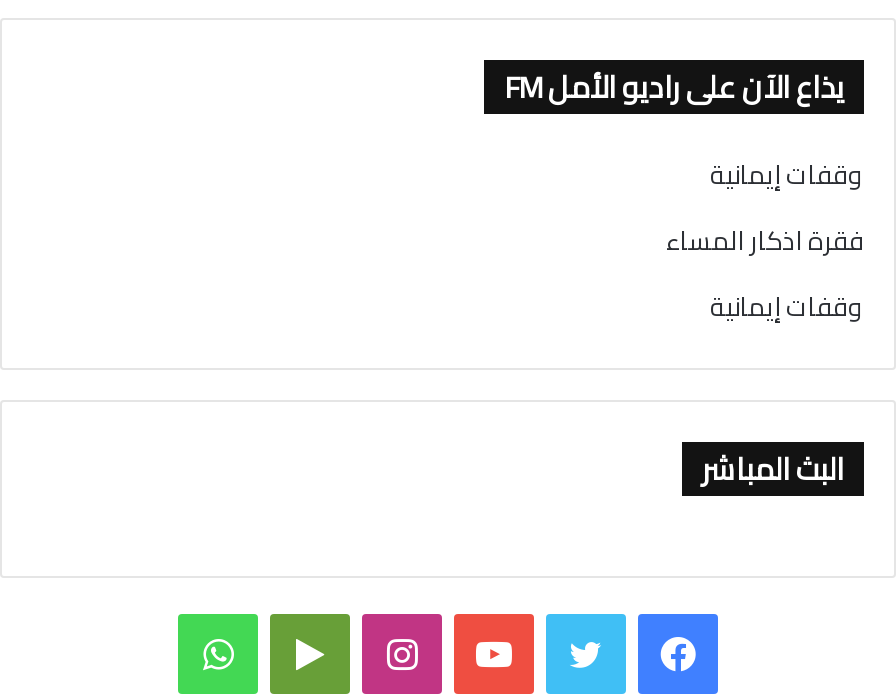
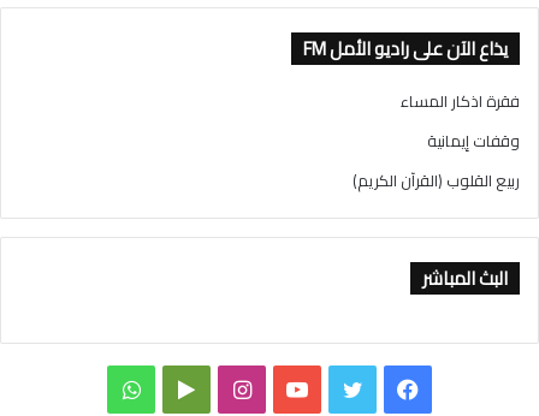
[710,150,864,198] وقفات إيمانية -> none
moved [666,216,864,330] -> [401,87,520,155]: فقرة اذكار المساء | وقفات إيمانية
none -> [353,166,520,195] ربيع القلوب (القرآن الكريم)

